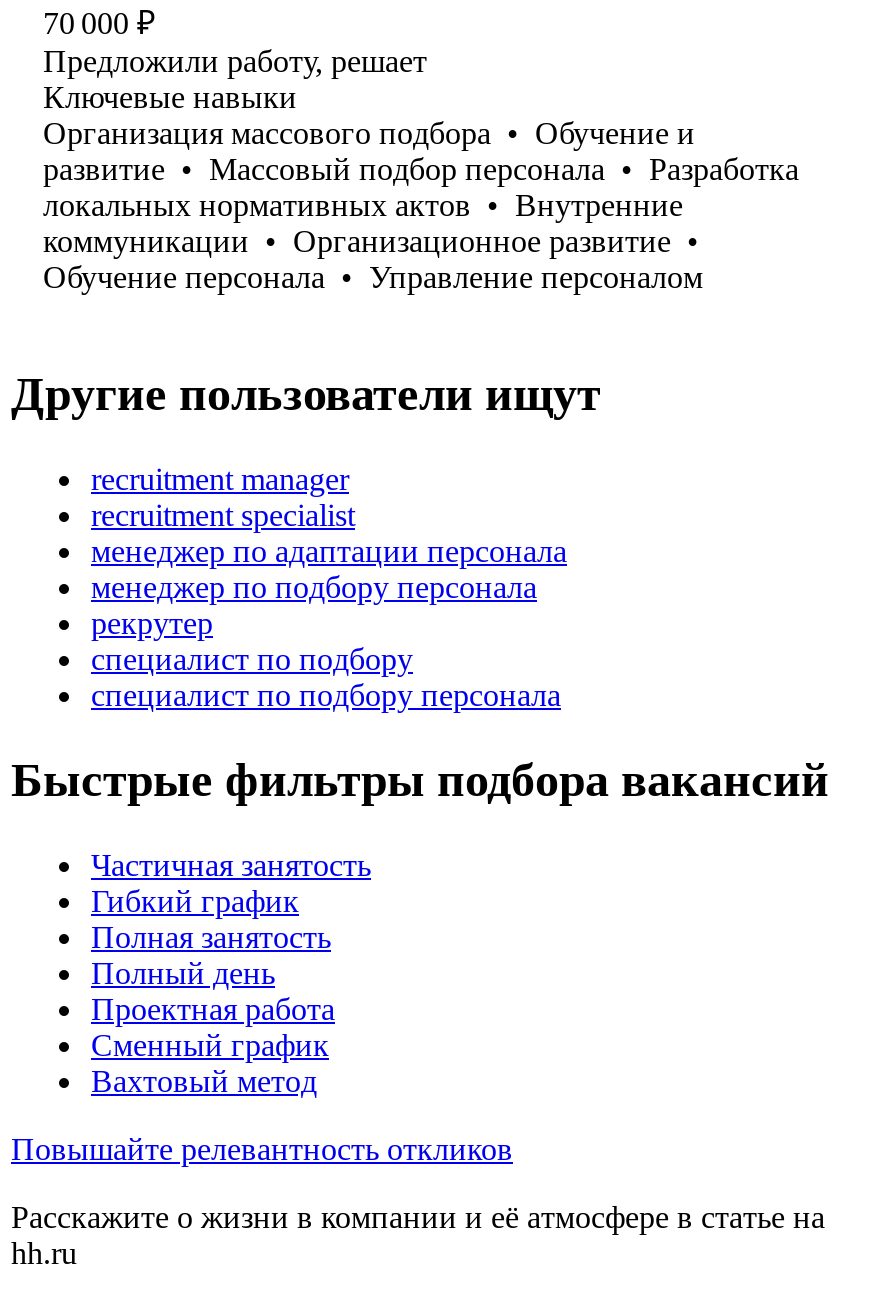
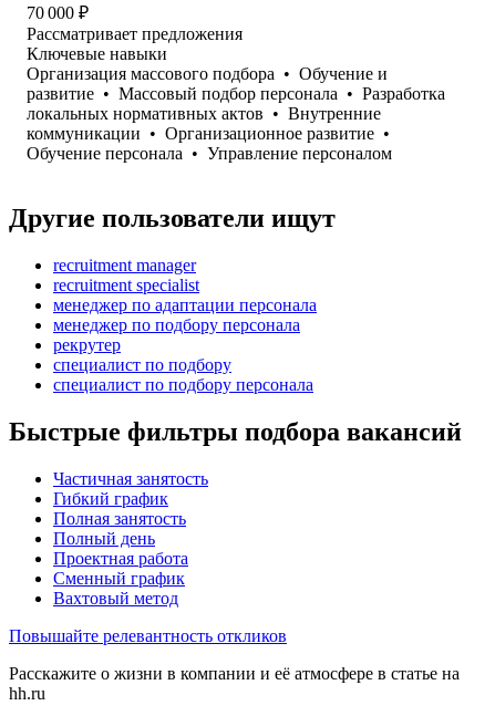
[43,44,427,78] Предложили работу, решает -> [27,24,243,43] Рассматривает предложения

